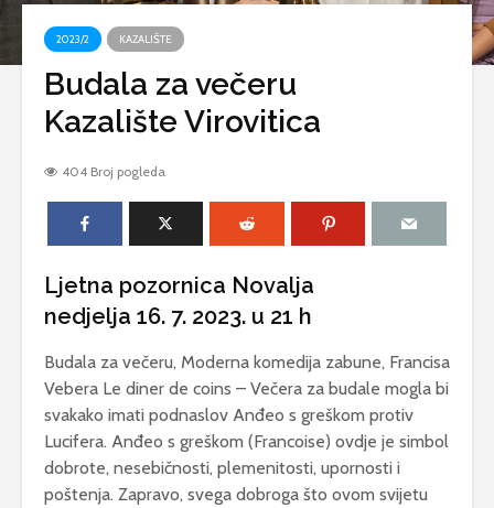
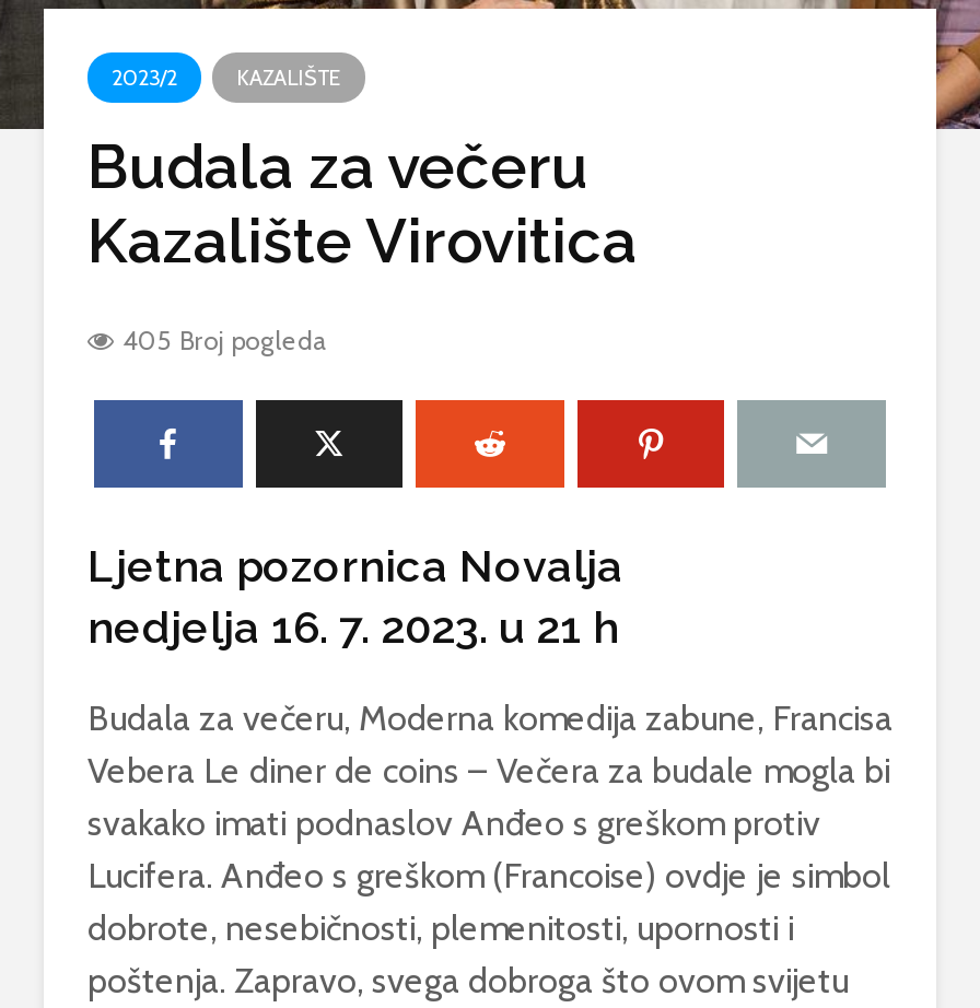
[62,163,165,180] 404 Broj pogleda -> [122,324,328,357] 405 Broj pogleda

